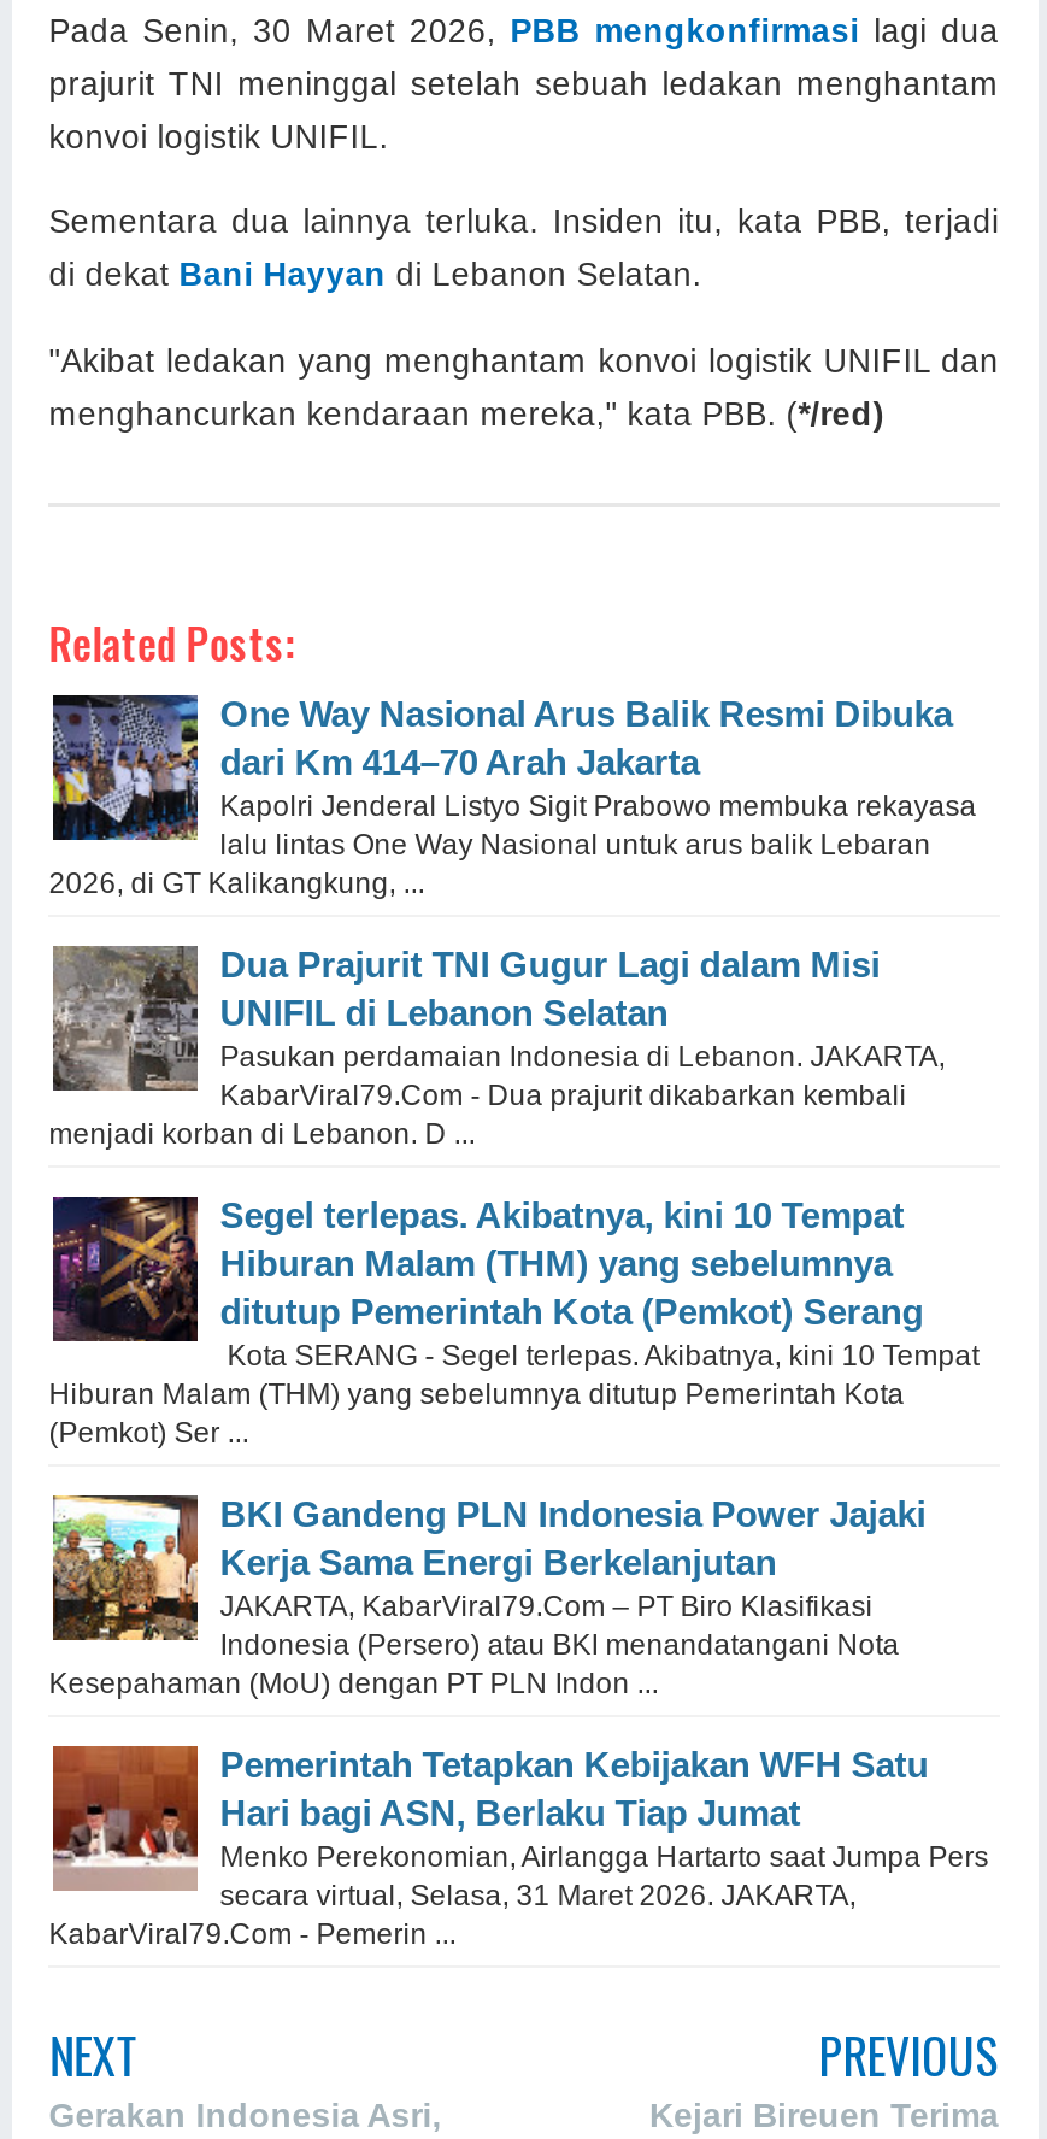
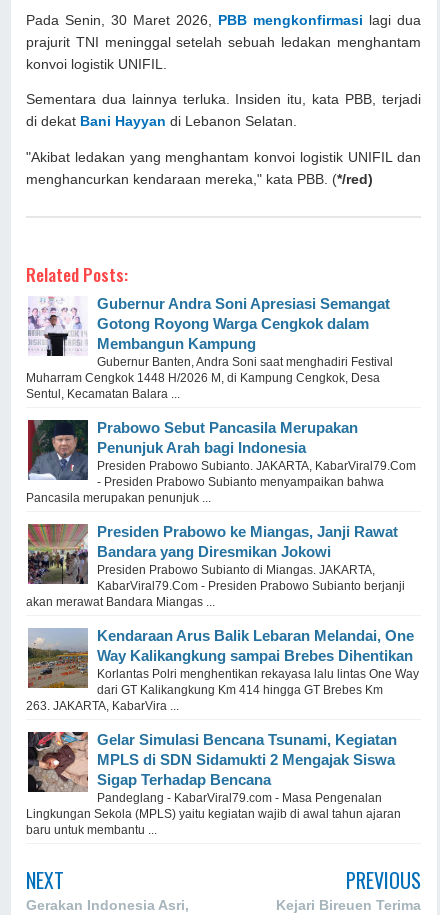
[49,692,976,899] [image] | One Way Nasional Arus Balik Resmi Dibuka | dari Km 414–70 Arah Jakarta | Kapolri Jenderal Listyo Sigit Prabowo membuka rekayasa | lalu lintas One Way Nasional untuk arus balik Lebaran | 2026, di GT Kalikangkung, ... -> [26,294,393,400] [image] | Gubernur Andra Soni Apresiasi Semangat | Gotong Royong Warga Cengkok dalam | Membangun Kampung | Gubernur Banten, Andra Soni saat menghadiri Festival | Muharram Cengkok 1448 H/2026 M, di Kampung Cengkok, Desa | Sentul, Kecamatan Balara ...
[49,942,945,1150] [image] | Dua Prajurit TNI Gugur Lagi dalam Misi | UNIFIL di Lebanon Selatan | Pasukan perdamaian Indonesia di Lebanon. JAKARTA, | KabarViral79.Com - Dua prajurit dikabarkan kembali | menjadi korban di Lebanon. D ... -> [26,418,416,504] [image] | Prabowo Sebut Pancasila Merupakan | Penunjuk Arah bagi Indonesia | Presiden Prabowo Subianto. JAKARTA, KabarViral79.Com | - Presiden Prabowo Subianto menyampaikan bahwa | Pancasila merupakan penunjuk ...
[49,1193,979,1448] [image] | Segel terlepas. Akibatnya, kini 10 Tempat | Hiburan Malam (THM) yang sebelumnya | ditutup Pemerintah Kota (Pemkot) Serang | Kota SERANG - Segel terlepas. Akibatnya, kini 10 Tempat | Hiburan Malam (THM) yang sebelumnya ditutup Pemerintah Kota | (Pemkot) Ser ... -> [26,522,405,608] [image] | Presiden Prabowo ke Miangas, Janji Rawat | Bandara yang Diresmikan Jokowi | Presiden Prabowo Subianto di Miangas. JAKARTA, | KabarViral79.Com - Presiden Prabowo Subianto berjanji | akan merawat Bandara Miangas ...
[49,1492,926,1699] [image] | BKI Gandeng PLN Indonesia Power Jajaki | Kerja Sama Energi Berkelanjutan | JAKARTA, KabarViral79.Com – PT Biro Klasifikasi | Indonesia (Persero) atau BKI menandatangani Nota | Kesepahaman (MoU) dengan PT PLN Indon ... -> [26,626,419,712] [image] | Kendaraan Arus Balik Lebaran Melandai, One | Way Kalikangkung sampai Brebes Dihentikan | Korlantas Polri menghentikan rekayasa lalu lintas One Way | dari GT Kalikangkung Km 414 hingga GT Brebes Km | 263. JAKARTA, KabarVira ...
[49,1743,988,1950] [image] | Pemerintah Tetapkan Kebijakan WFH Satu | Hari bagi ASN, Berlaku Tiap Jumat | Menko Perekonomian, Airlangga Hartarto saat Jumpa Pers | secara virtual, Selasa, 31 Maret 2026. JAKARTA, | KabarViral79.Com - Pemerin ... -> [26,730,401,836] [image] | Gelar Simulasi Bencana Tsunami, Kegiatan | MPLS di SDN Sidamukti 2 Mengajak Siswa | Sigap Terhadap Bencana | Pandeglang - KabarViral79.com - Masa Pengenalan | Lingkungan Sekola (MPLS) yaitu kegiatan wajib di awal tahun ajaran | baru untuk membantu ...

